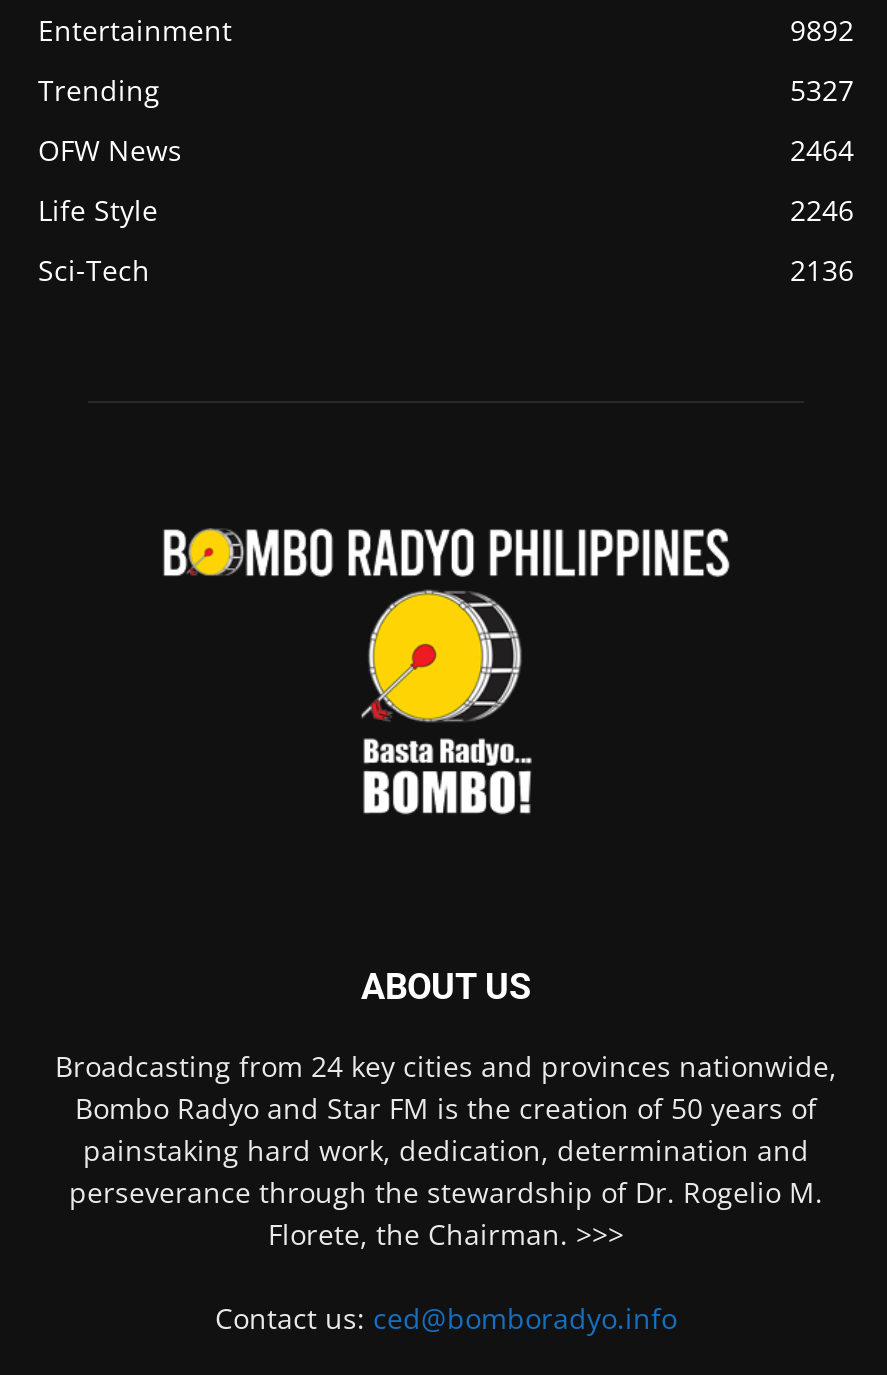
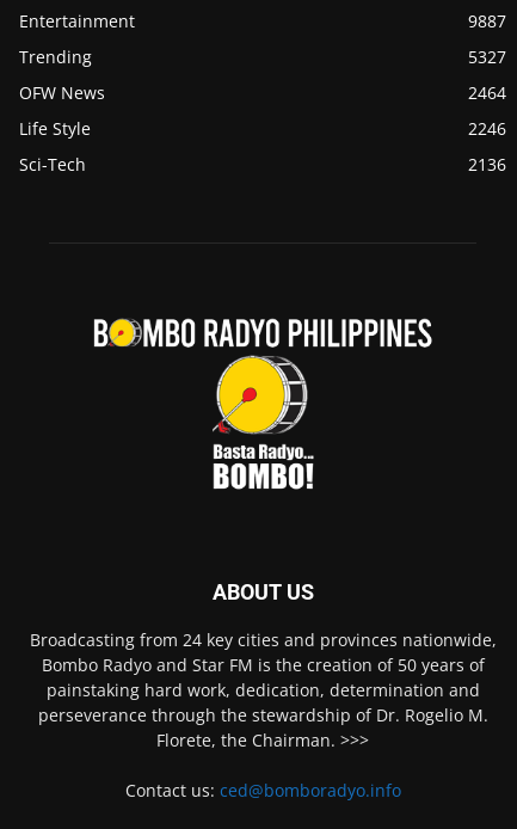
[790,11,854,49] 9892 -> [468,9,506,32] 9887

